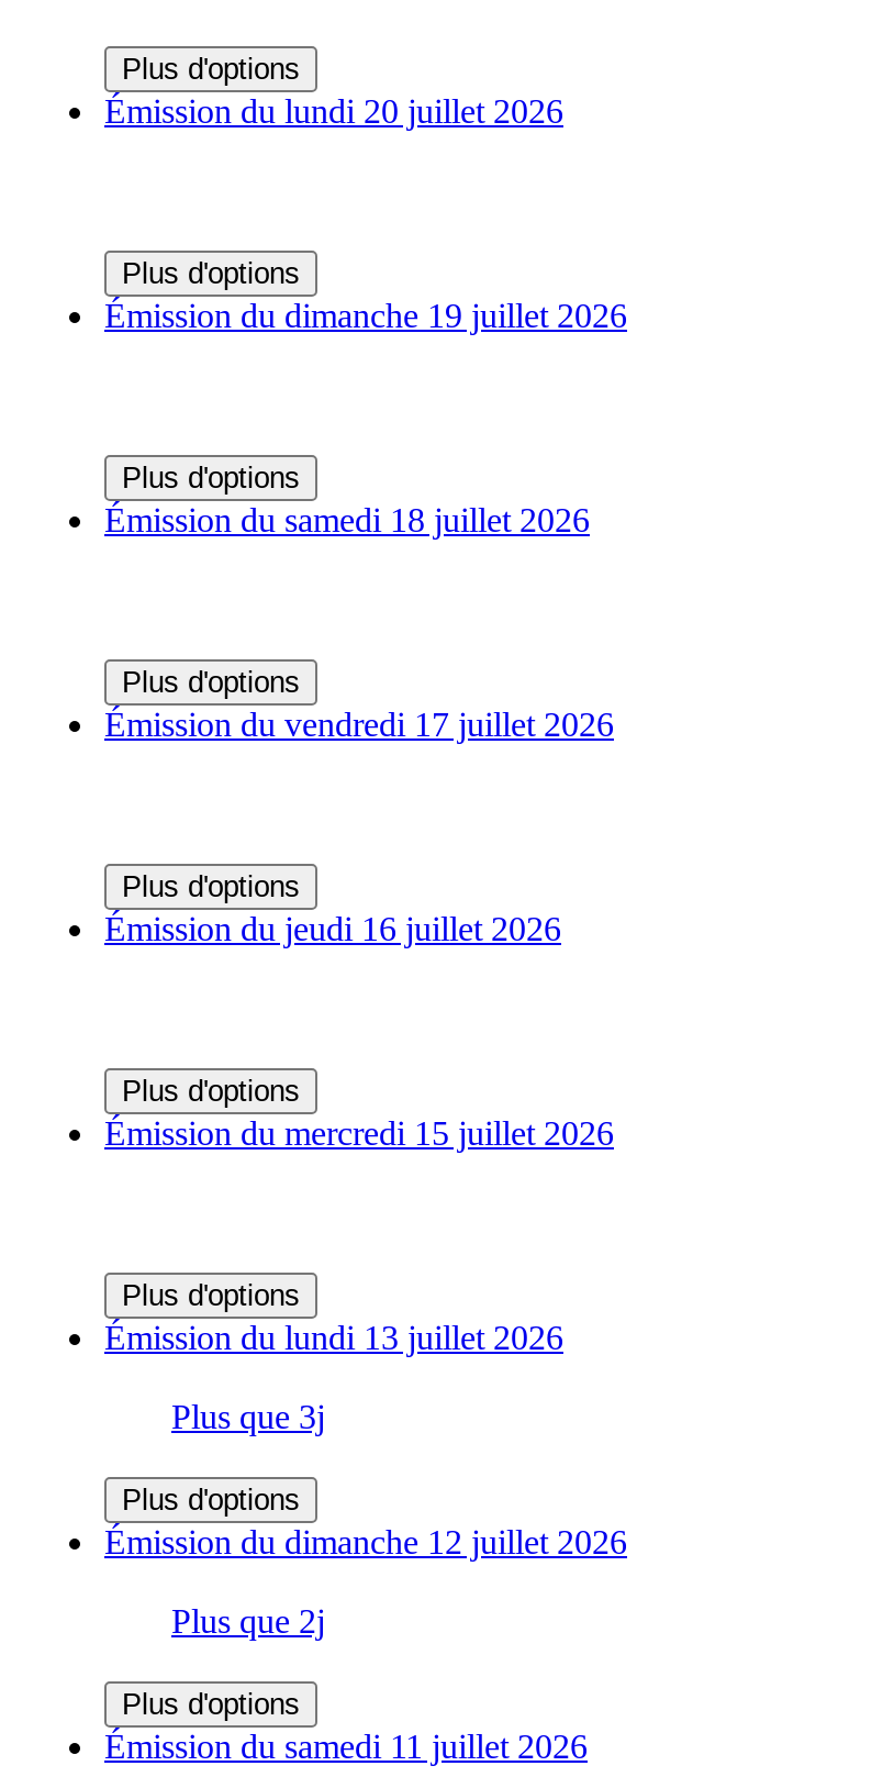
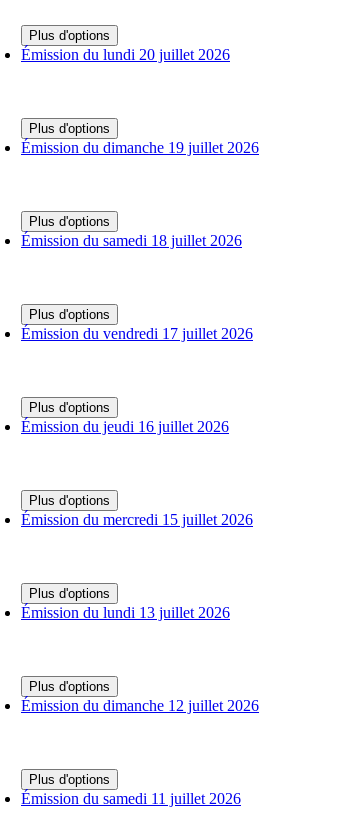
[171,1397,325,1435] Plus que 3j -> none
[171,1602,325,1639] Plus que 2j -> none

